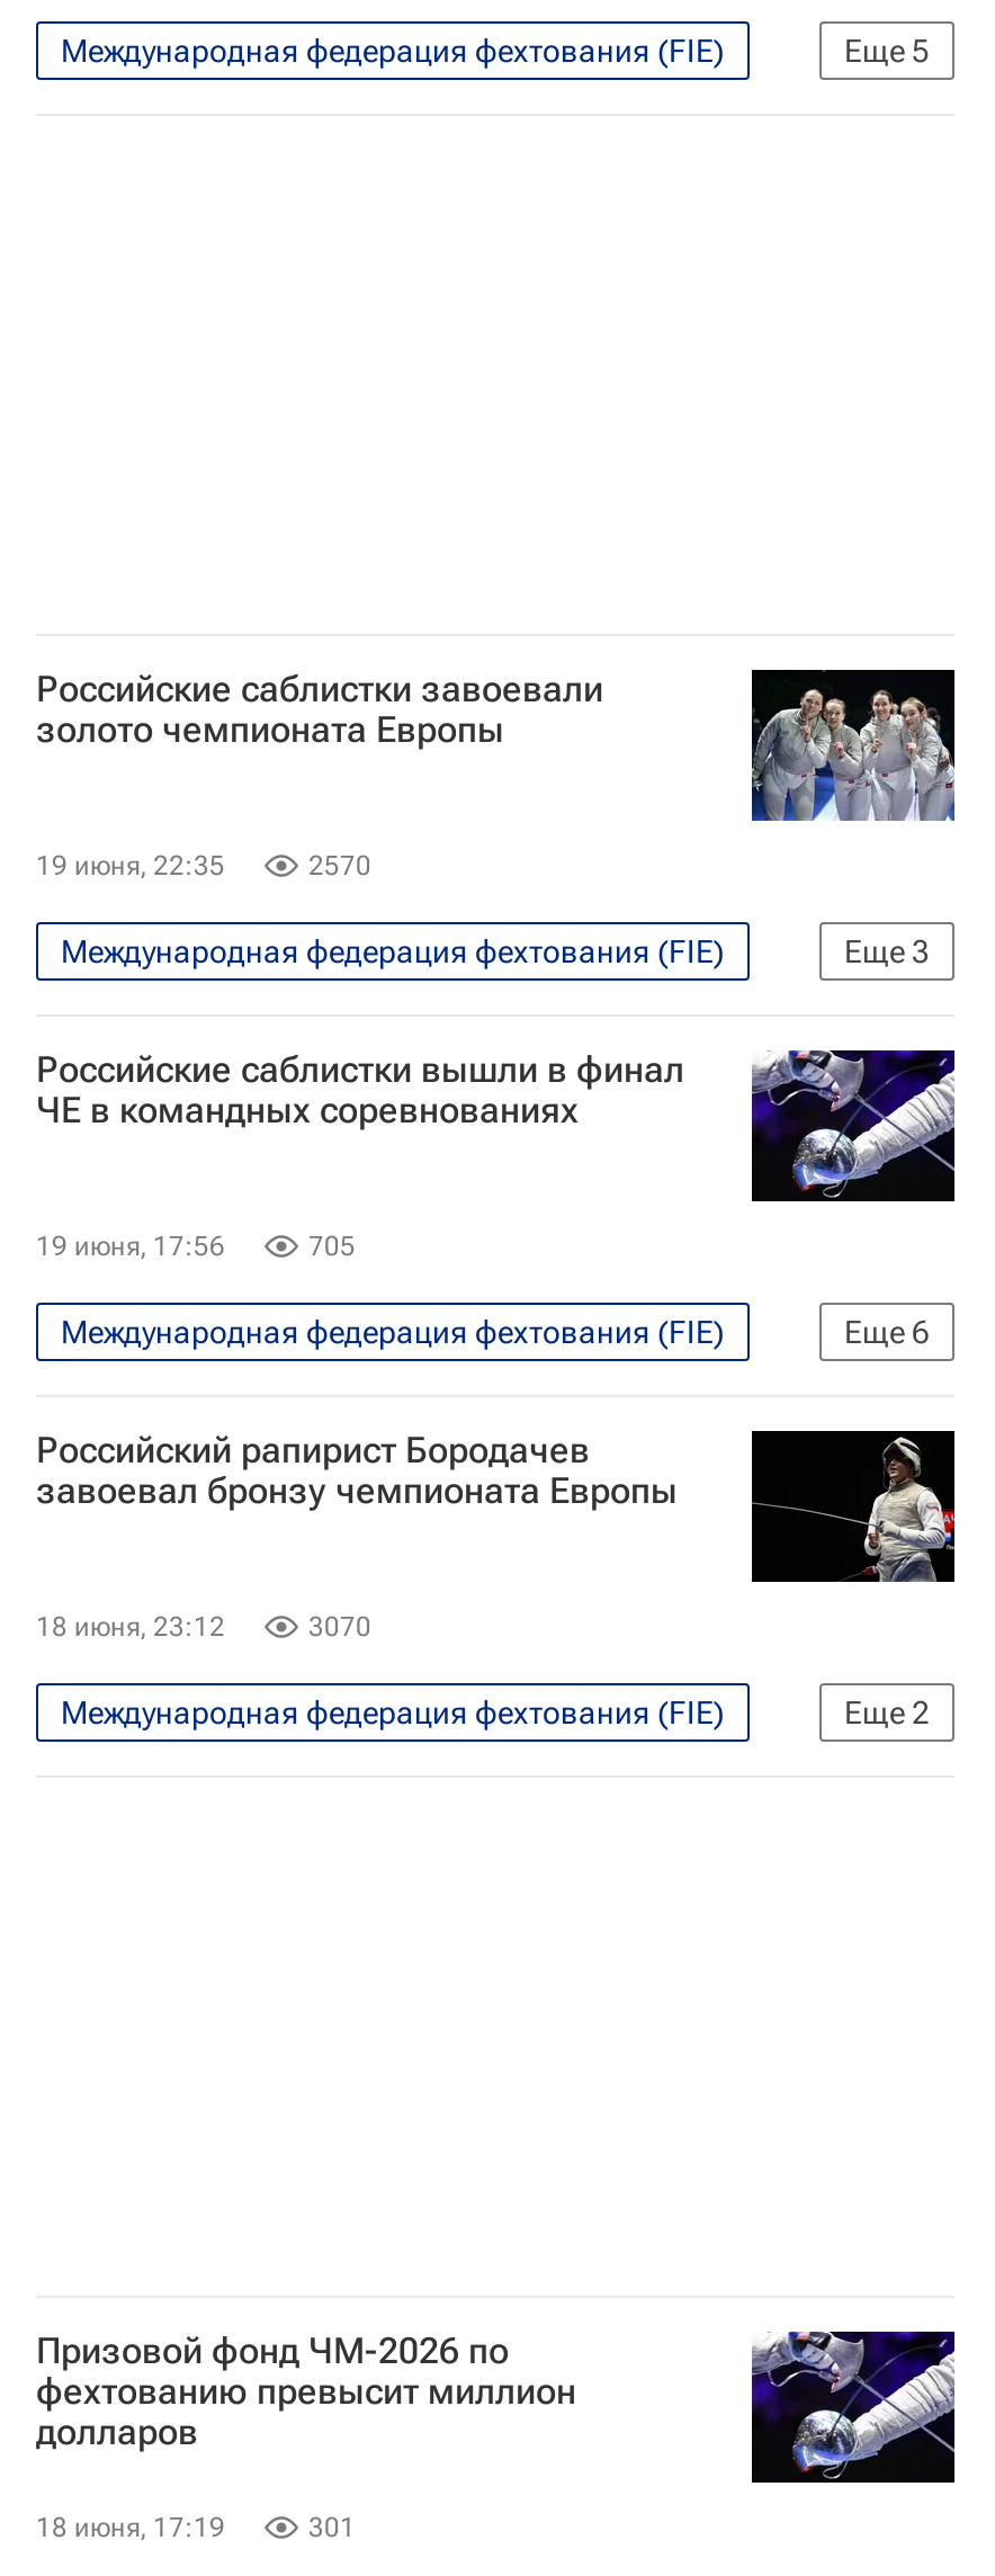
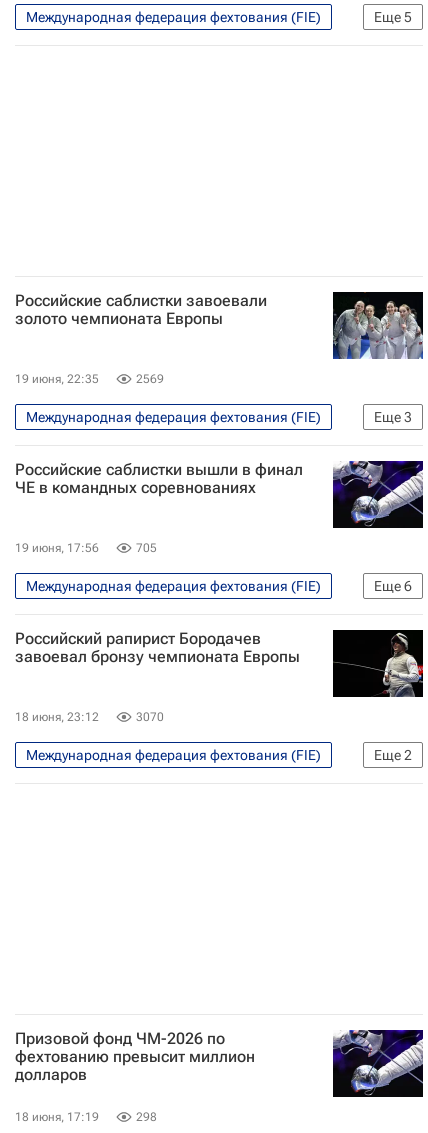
[308,850,371,882] 2570 -> [136,372,164,386] 2569
[308,2512,356,2543] 301 -> [136,1110,157,1124] 298

